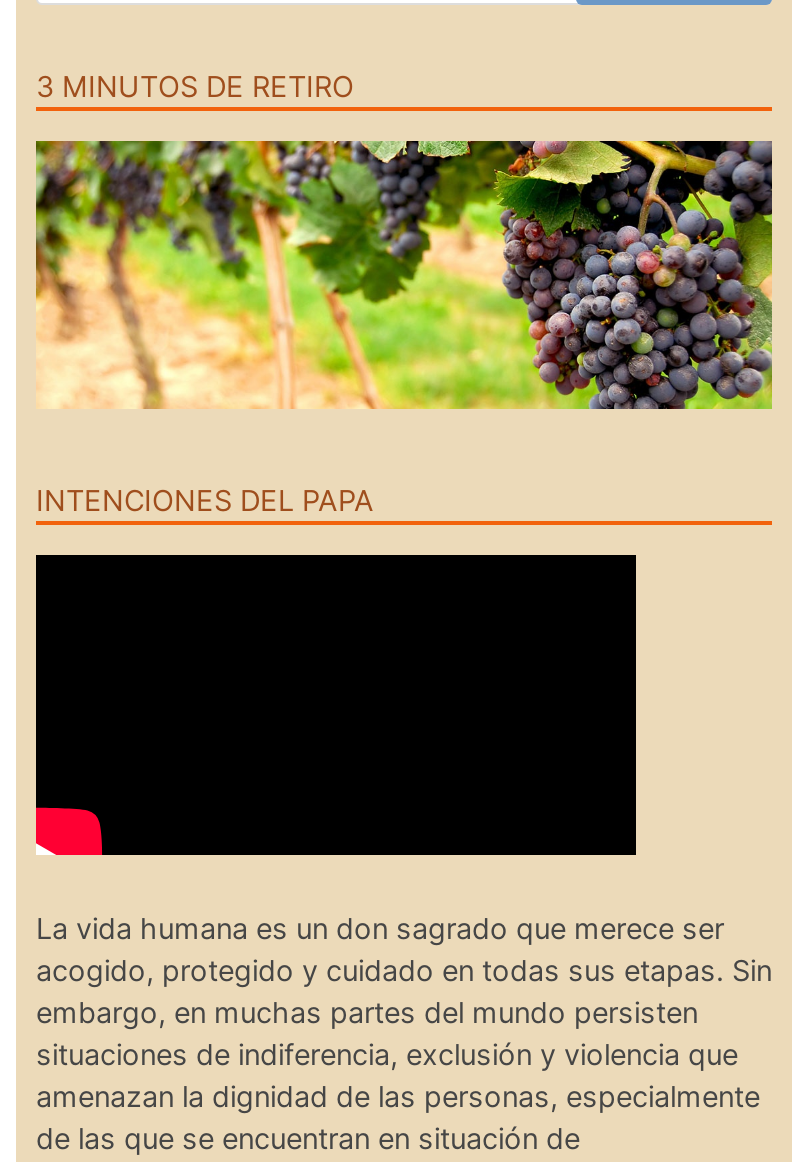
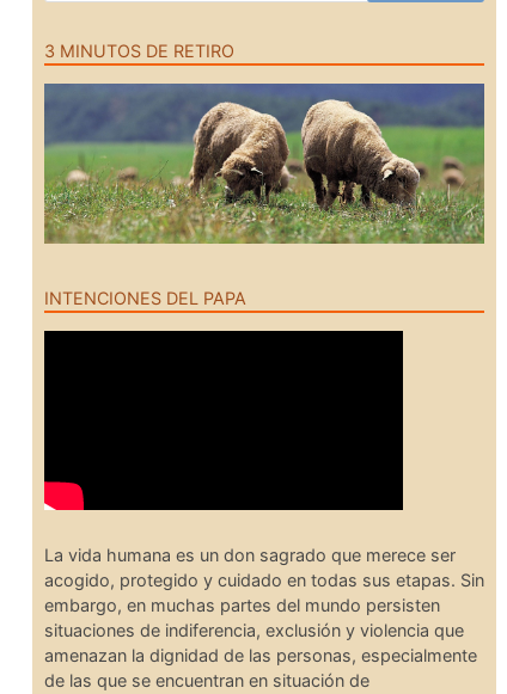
[34,140,774,410] [image] -> [43,82,484,245] [image]

